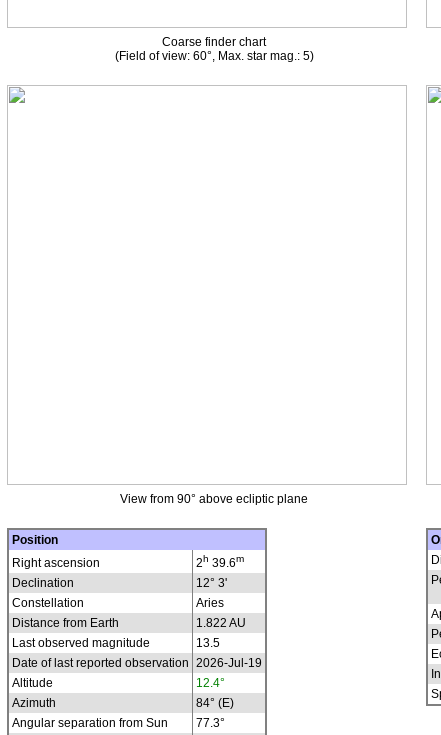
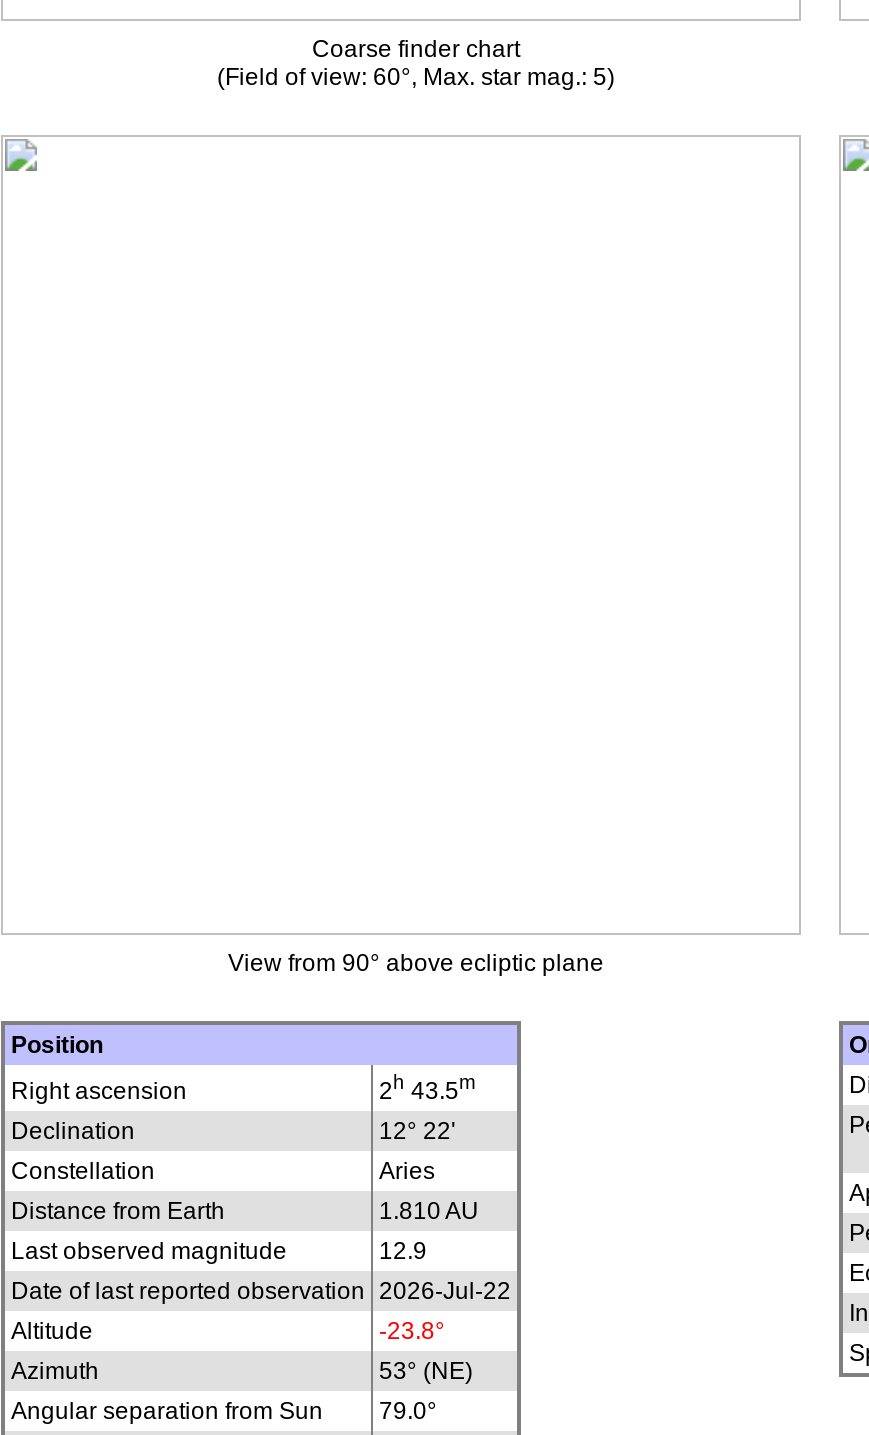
[196,553,244,570] 2h 39.6m -> [379,1071,475,1105] 2h 43.5m
[196,576,227,590] 12° 3' -> [379,1117,455,1145] 12° 22'
[196,616,246,630] 1.822 AU -> [379,1197,479,1225] 1.810 AU
[196,636,220,650] 13.5 -> [379,1237,427,1265] 12.9
[12,656,262,670] Date of last reported observation 2026-Jul-19 -> [11,1277,511,1305] Date of last reported observation 2026-Jul-22
[196,676,225,690] 12.4° -> [379,1317,445,1345] -23.8°
[196,696,234,710] 84° (E) -> [379,1357,473,1385] 53° (NE)
[12,716,225,730] Angular separation from Sun 77.3° -> [11,1397,437,1425] Angular separation from Sun 79.0°

